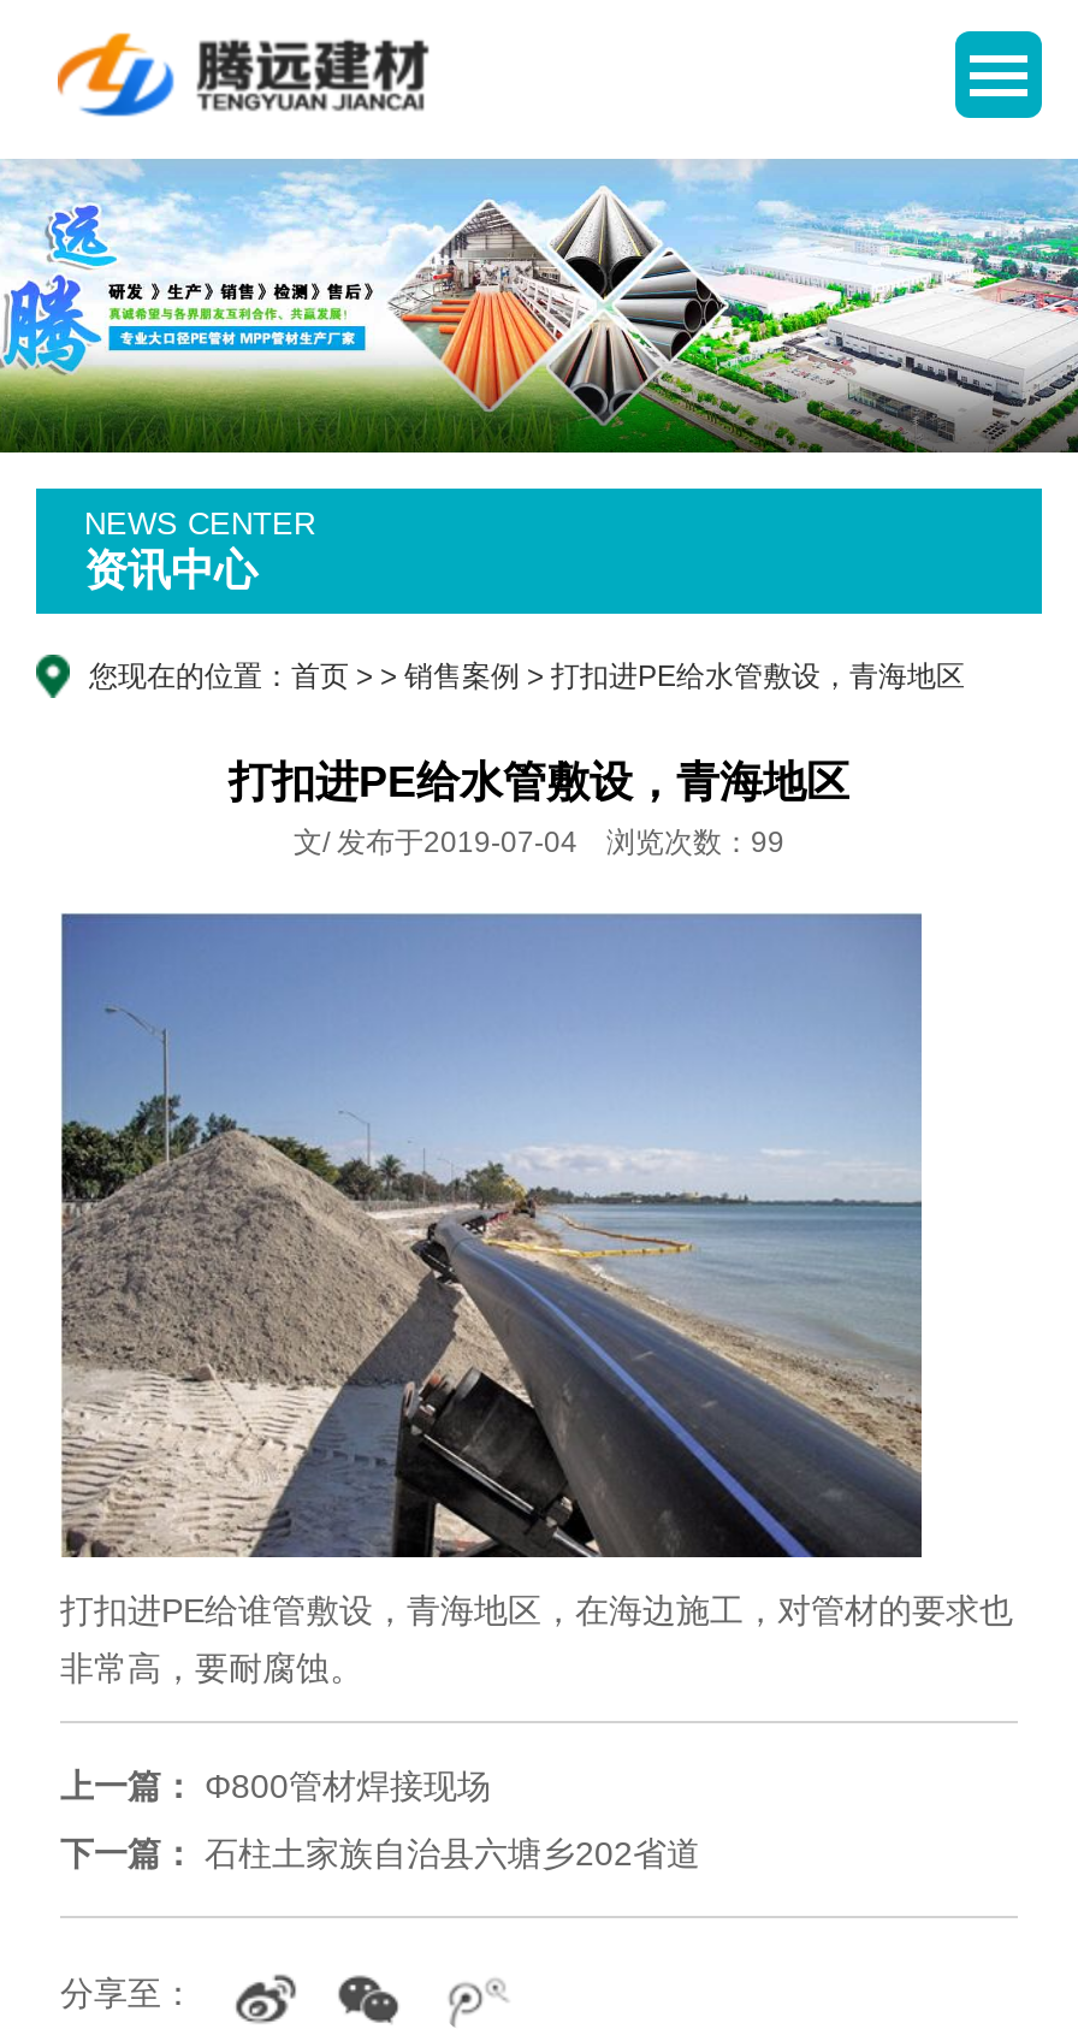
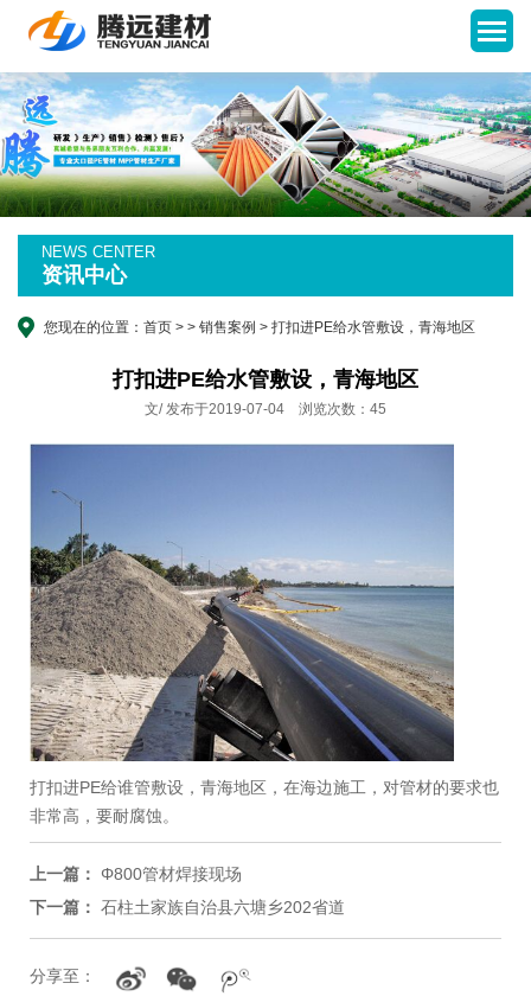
[294,826,784,859] 文/ 发布于2019-07-04 浏览次数：99 -> [145,401,386,417] 文/ 发布于2019-07-04 浏览次数：45

